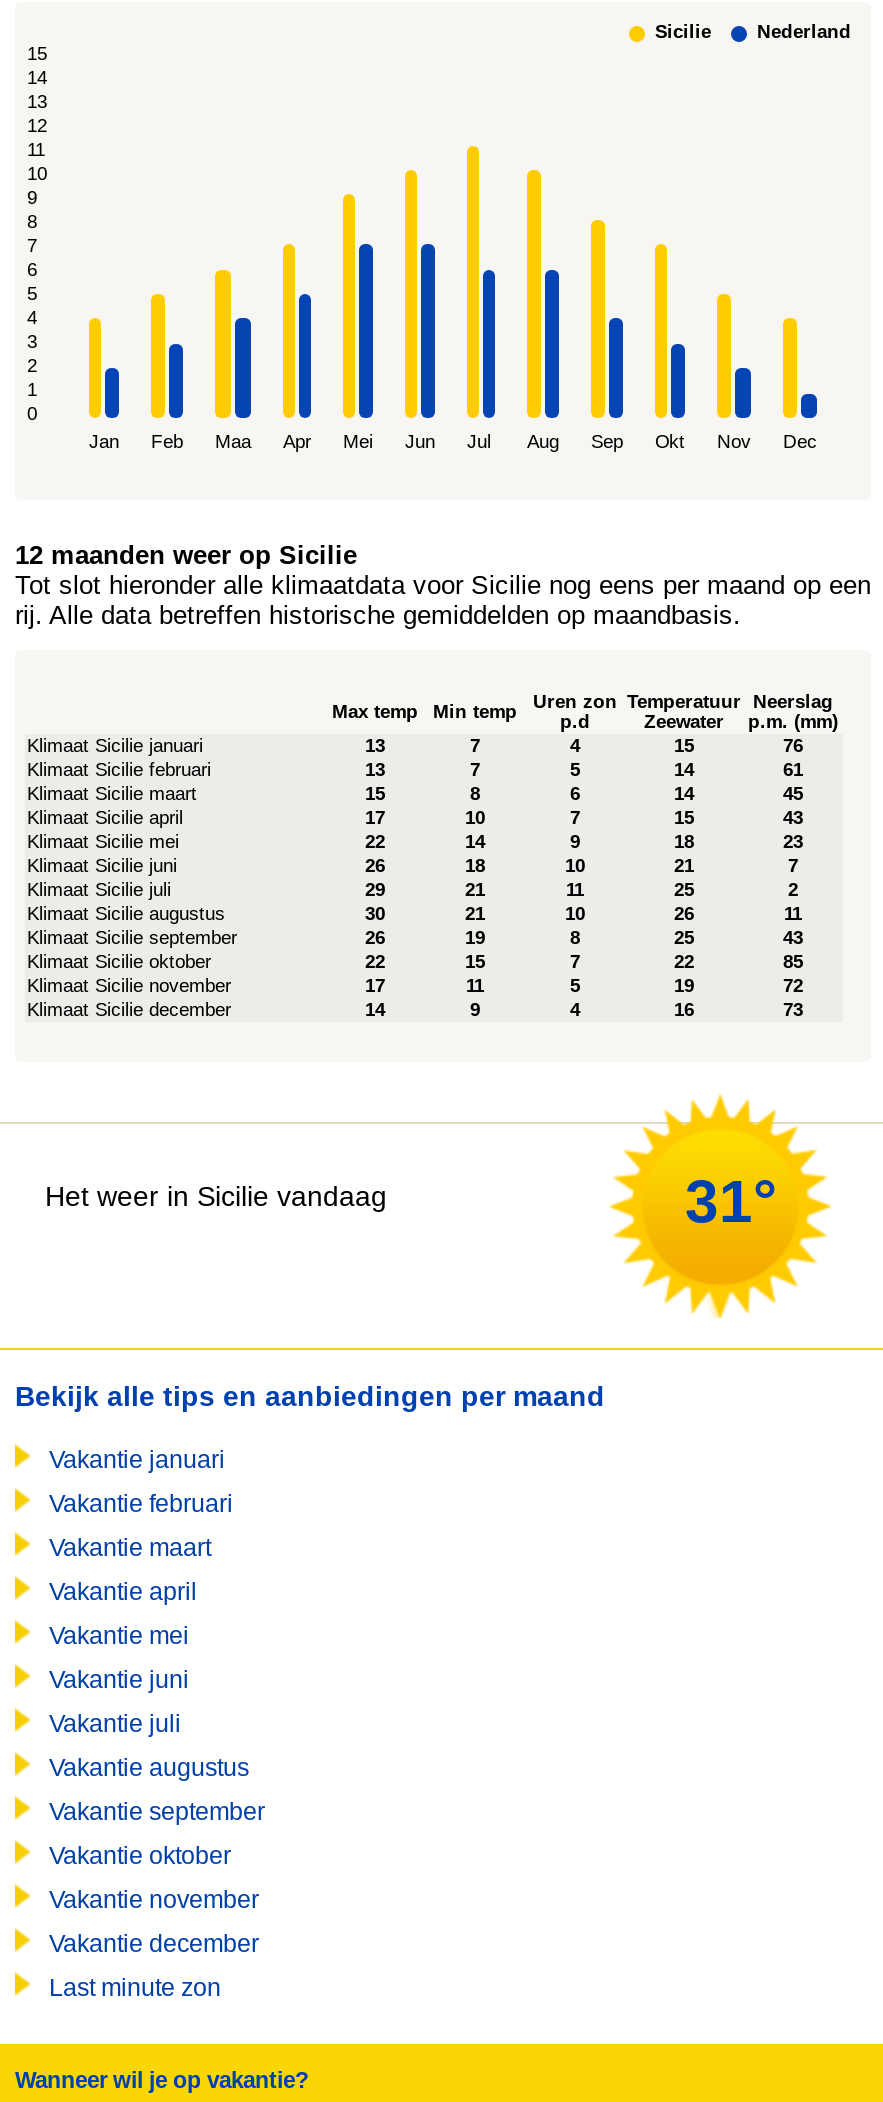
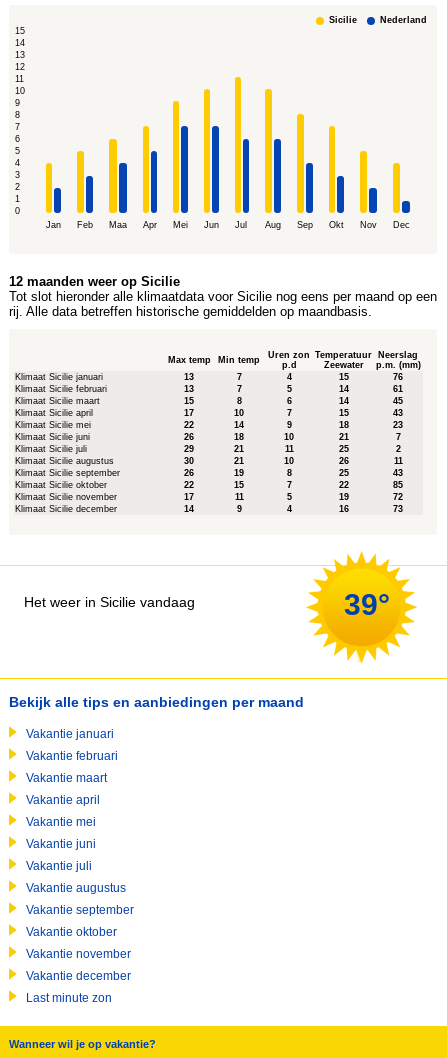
[685,1168,777,1234] 31° -> [344,588,390,621] 39°

